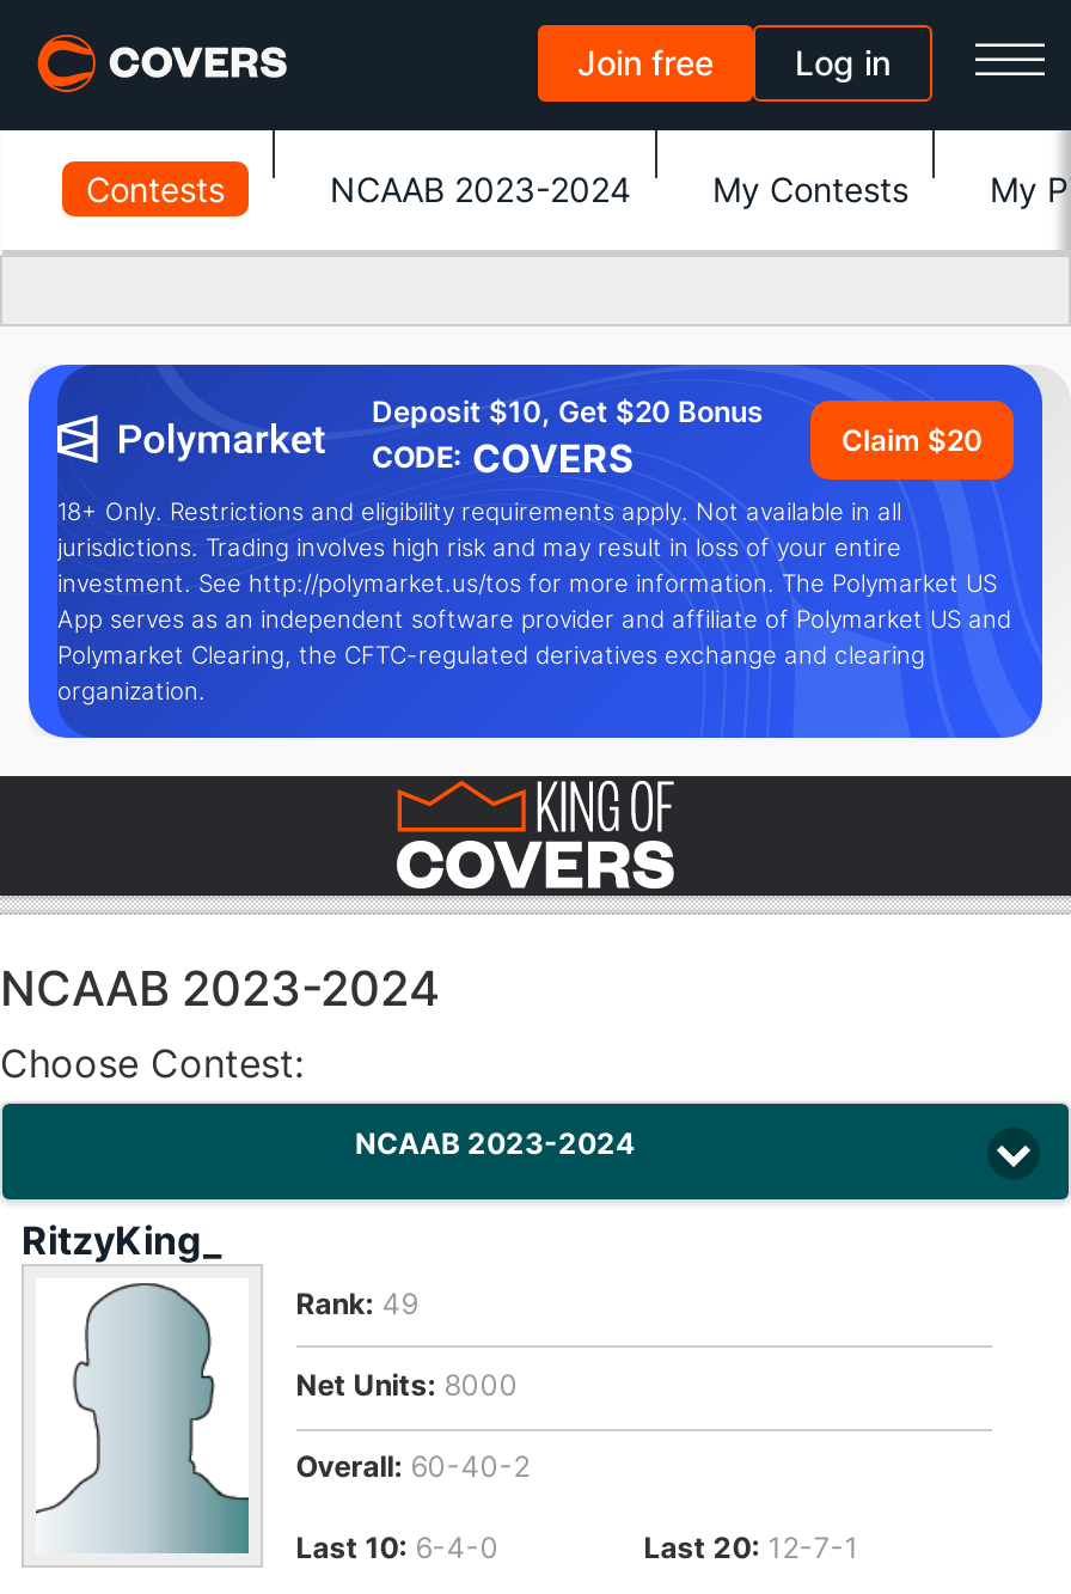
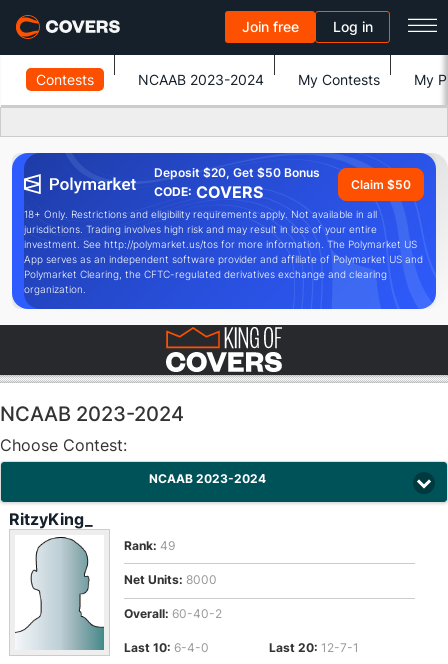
[372,393,764,429] Deposit $10, Get $20 Bonus -> [154,165,320,180] Deposit $20, Get $50 Bonus
[841,421,983,457] Claim $20 -> [351,176,411,191] Claim $50

